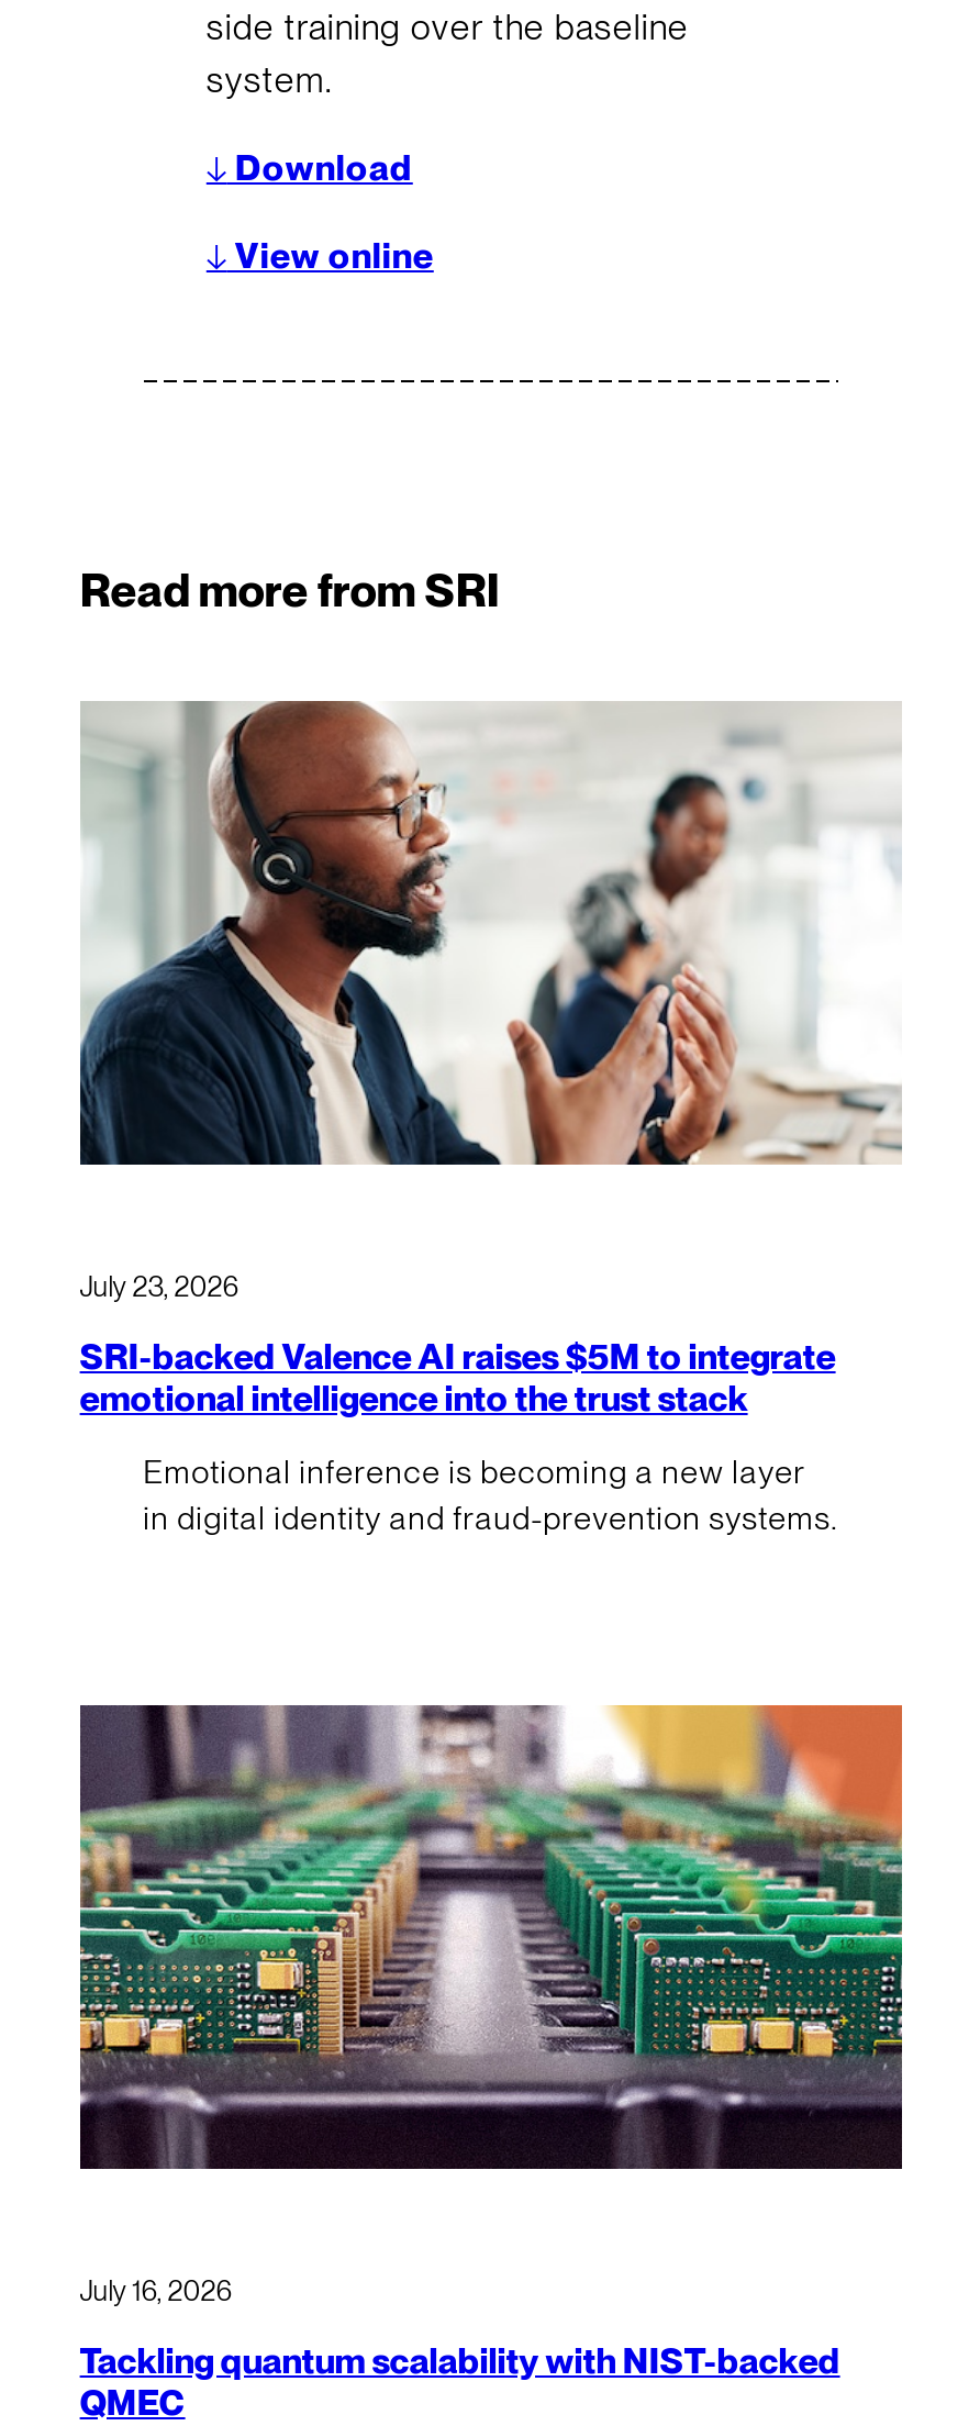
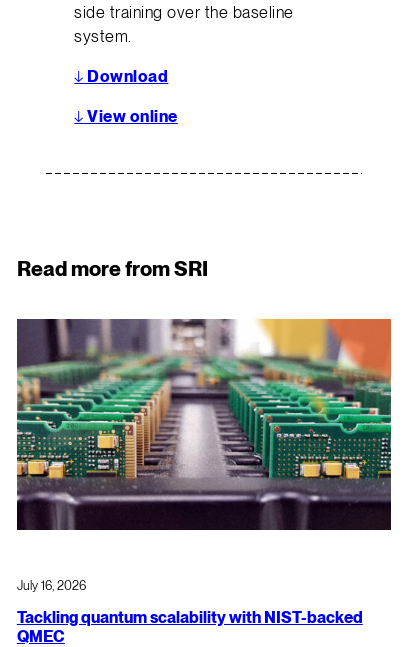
[80,701,902,1167] [image] -> none
[80,1270,838,1538] July 23, 2026 | SRI-backed Valence AI raises $5M to integrate | emotional intelligence into the trust stack | Emotional inference is becoming a new layer | in digital identity and fraud-prevention systems. -> none

